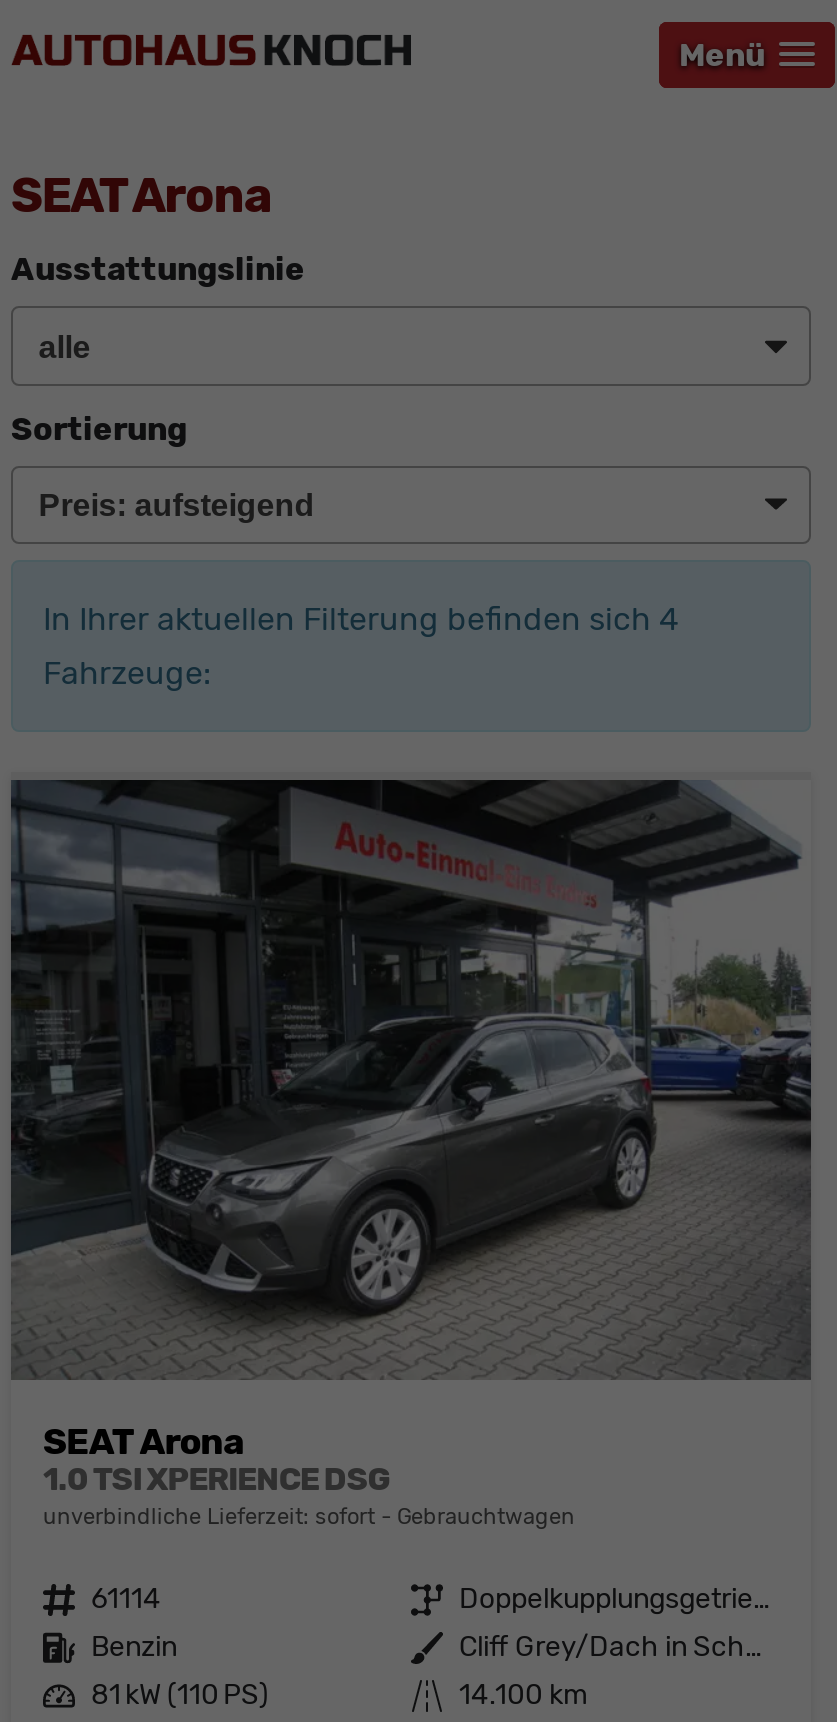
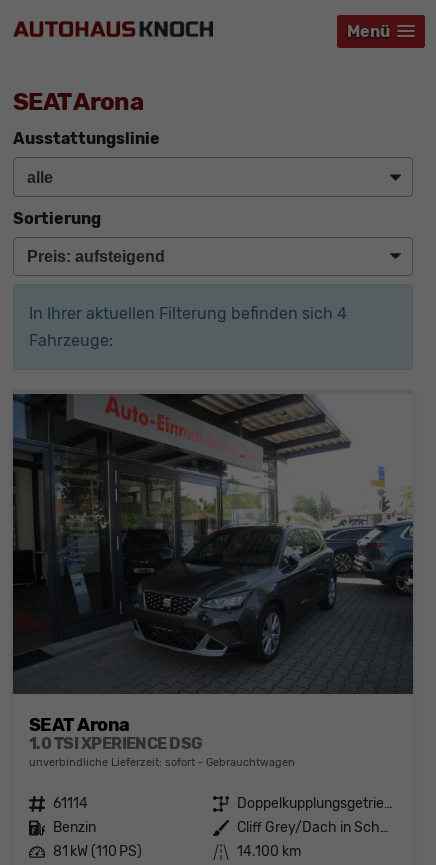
[9,778,813,1380] [image] -> [12,394,414,694] [image]

